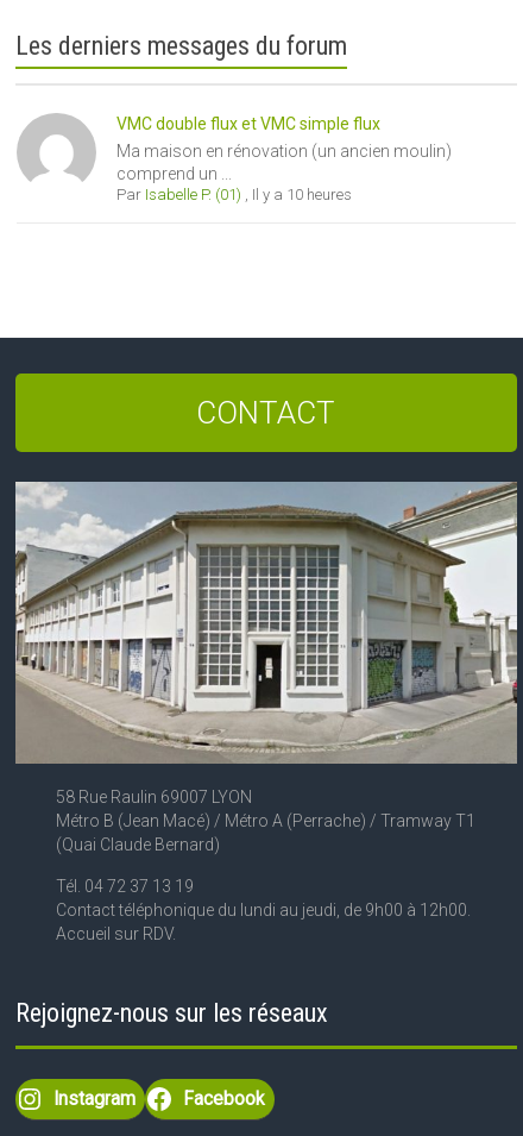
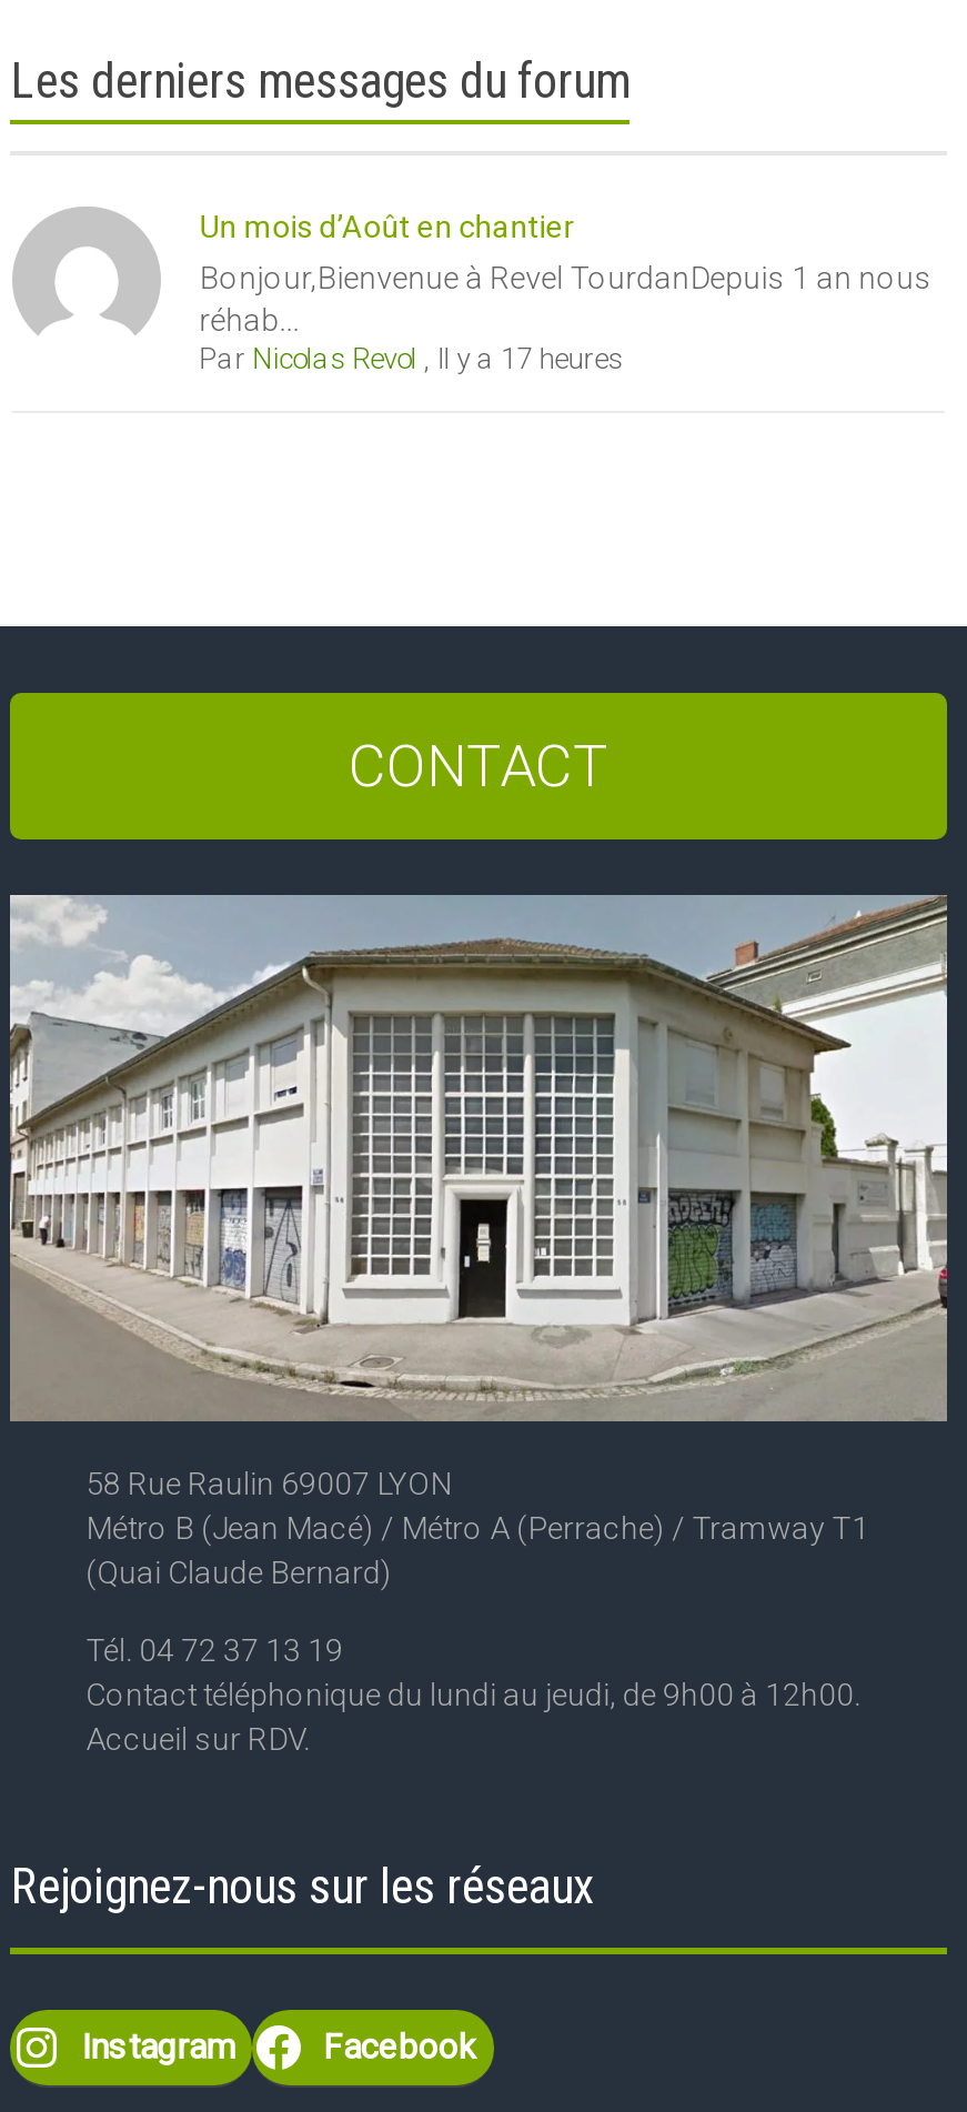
[117,114,452,203] VMC double flux et VMC simple flux | Ma maison en rénovation (un ancien moulin) | comprend un ... | Par Isabelle P. (01), Il y a 10 heures -> [199,208,932,375] Un mois d’Août en chantier | Bonjour,Bienvenue à Revel TourdanDepuis 1 an nous | réhab... | Par Nicolas Revol, Il y a 17 heures

